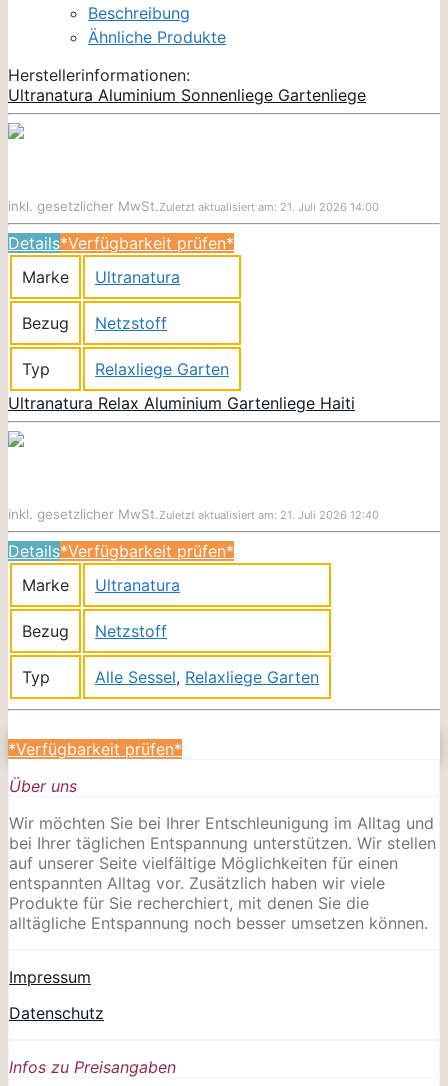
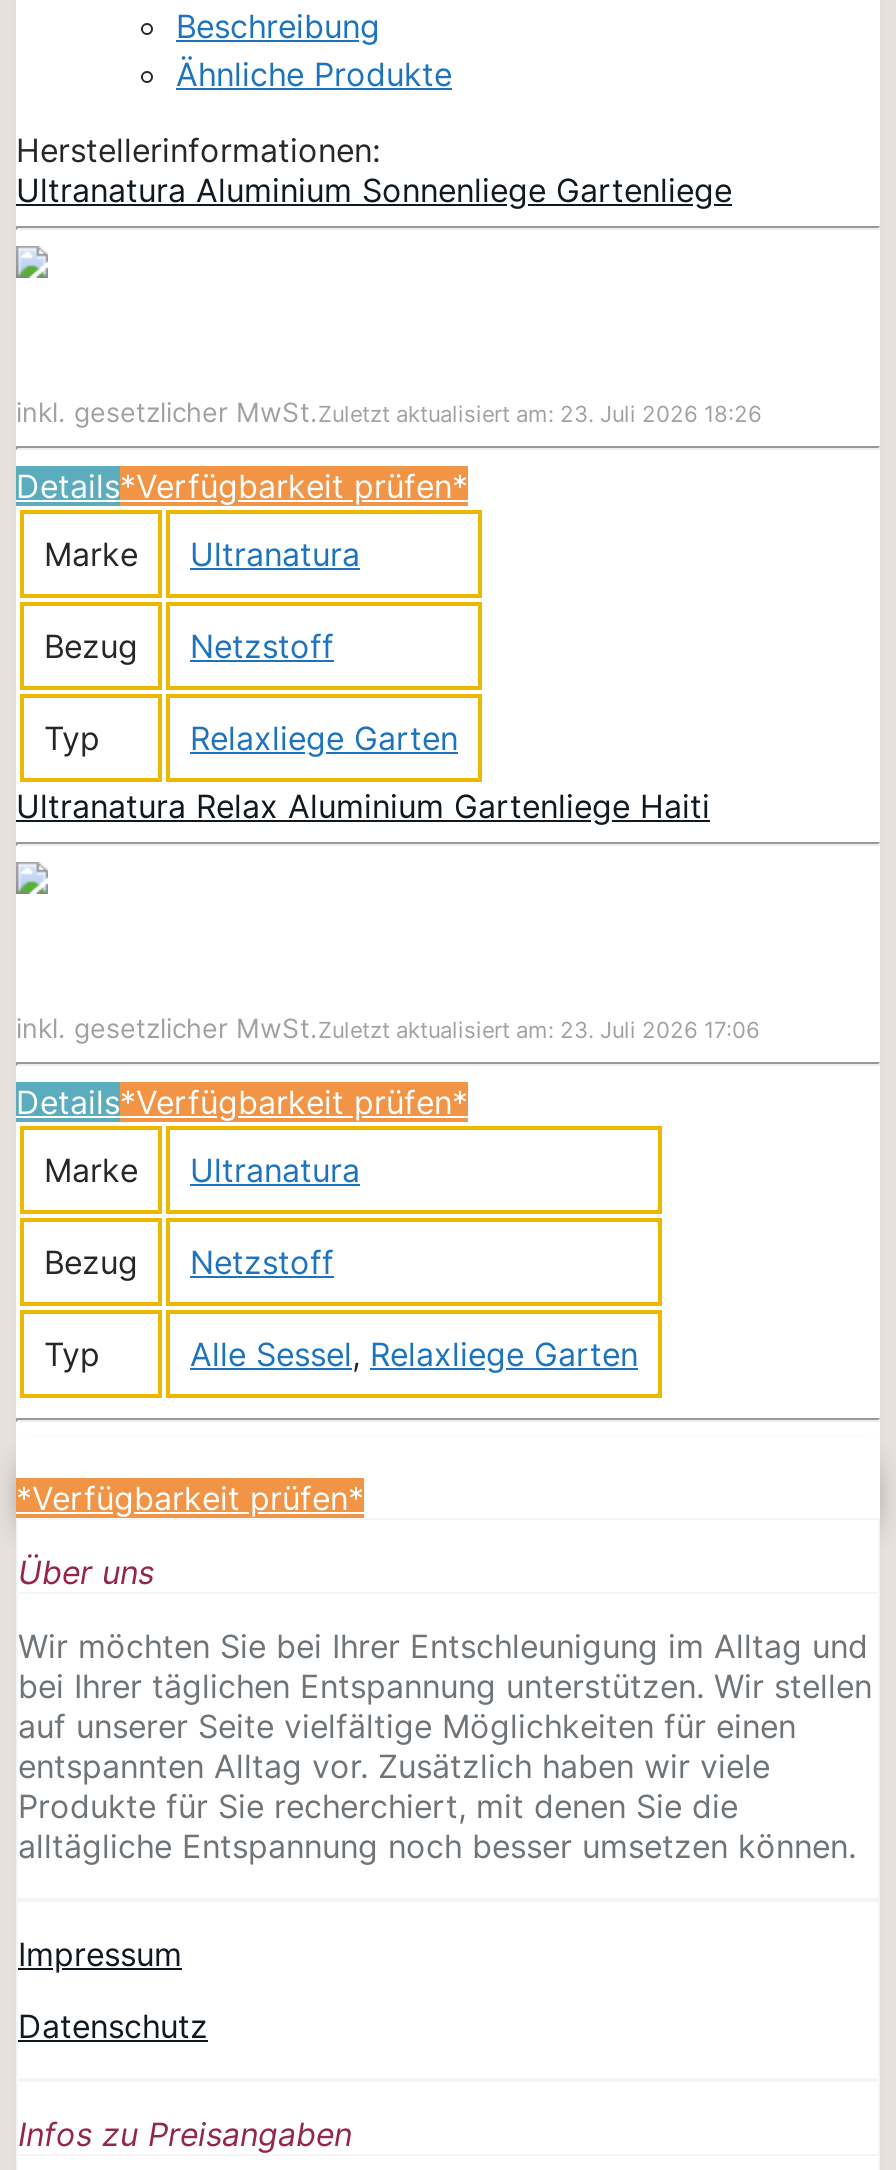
[8,198,379,214] inkl. gesetzlicher MwSt.Zuletzt aktualisiert am: 21. Juli 2026 14:00 -> [16,395,762,427] inkl. gesetzlicher MwSt.Zuletzt aktualisiert am: 23. Juli 2026 18:26
[8,506,379,522] inkl. gesetzlicher MwSt.Zuletzt aktualisiert am: 21. Juli 2026 12:40 -> [16,1011,760,1043] inkl. gesetzlicher MwSt.Zuletzt aktualisiert am: 23. Juli 2026 17:06

